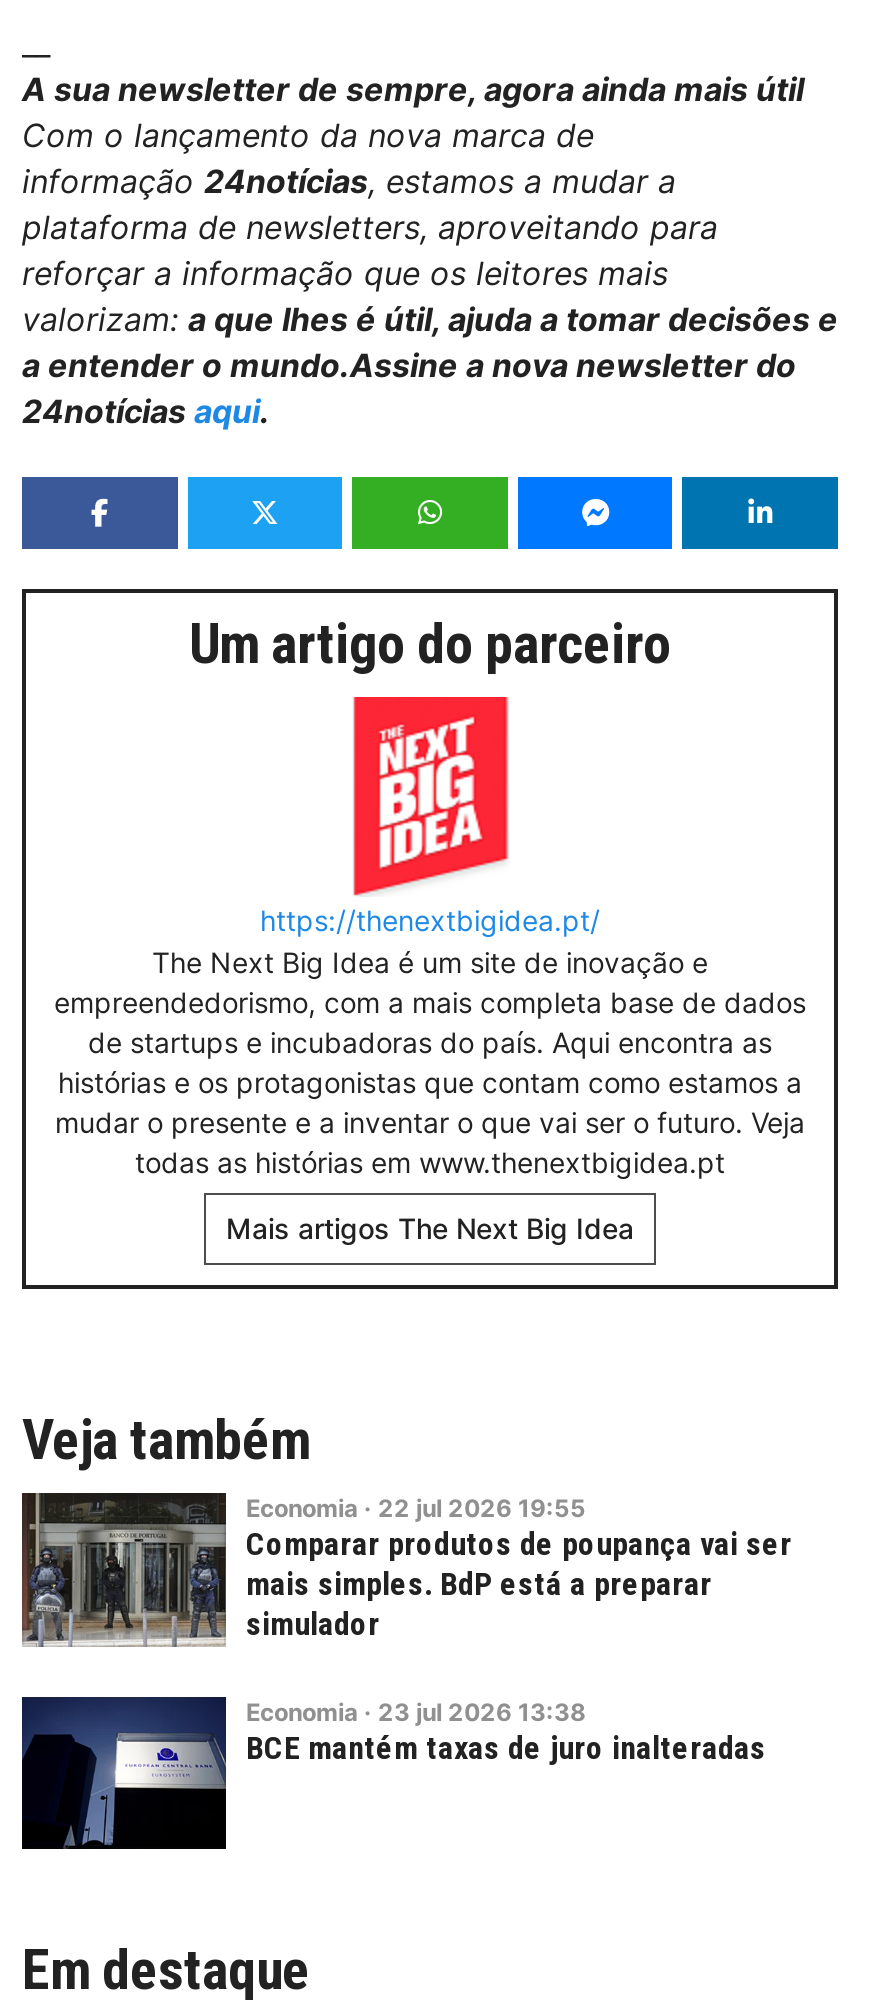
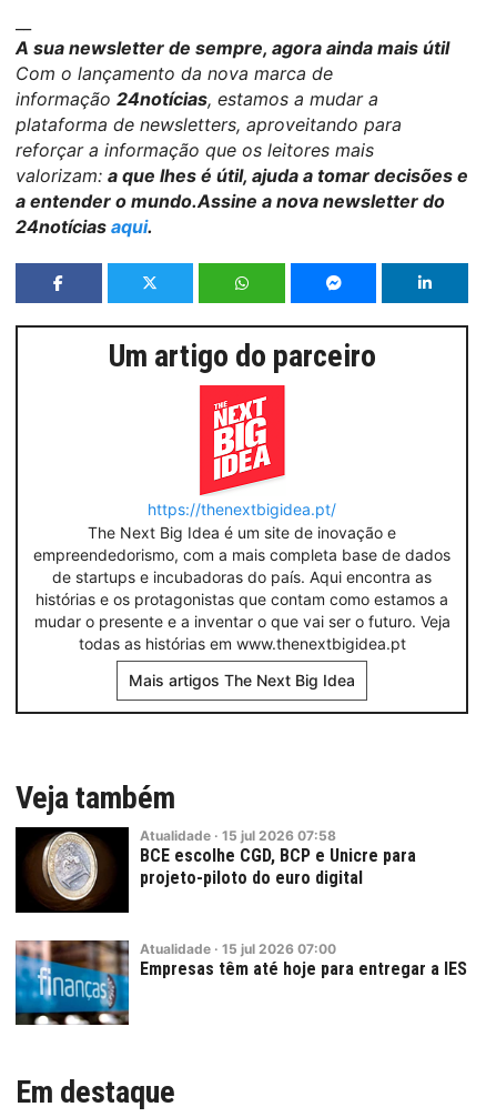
[20,1493,792,1647] [image] | Economia · 22 jul 2026 19:55 | Comparar produtos de poupança vai ser | mais simples. BdP está a preparar | simulador -> [14,827,416,914] [image] | Atualidade · 15 jul 2026 07:58 | BCE escolhe CGD, BCP e Unicre para | projeto-piloto do euro digital
[20,1695,766,1851] [image] | Economia · 23 jul 2026 13:38 | BCE mantém taxas de juro inalteradas -> [14,939,467,1026] [image] | Atualidade · 15 jul 2026 07:00 | Empresas têm até hoje para entregar a IES

